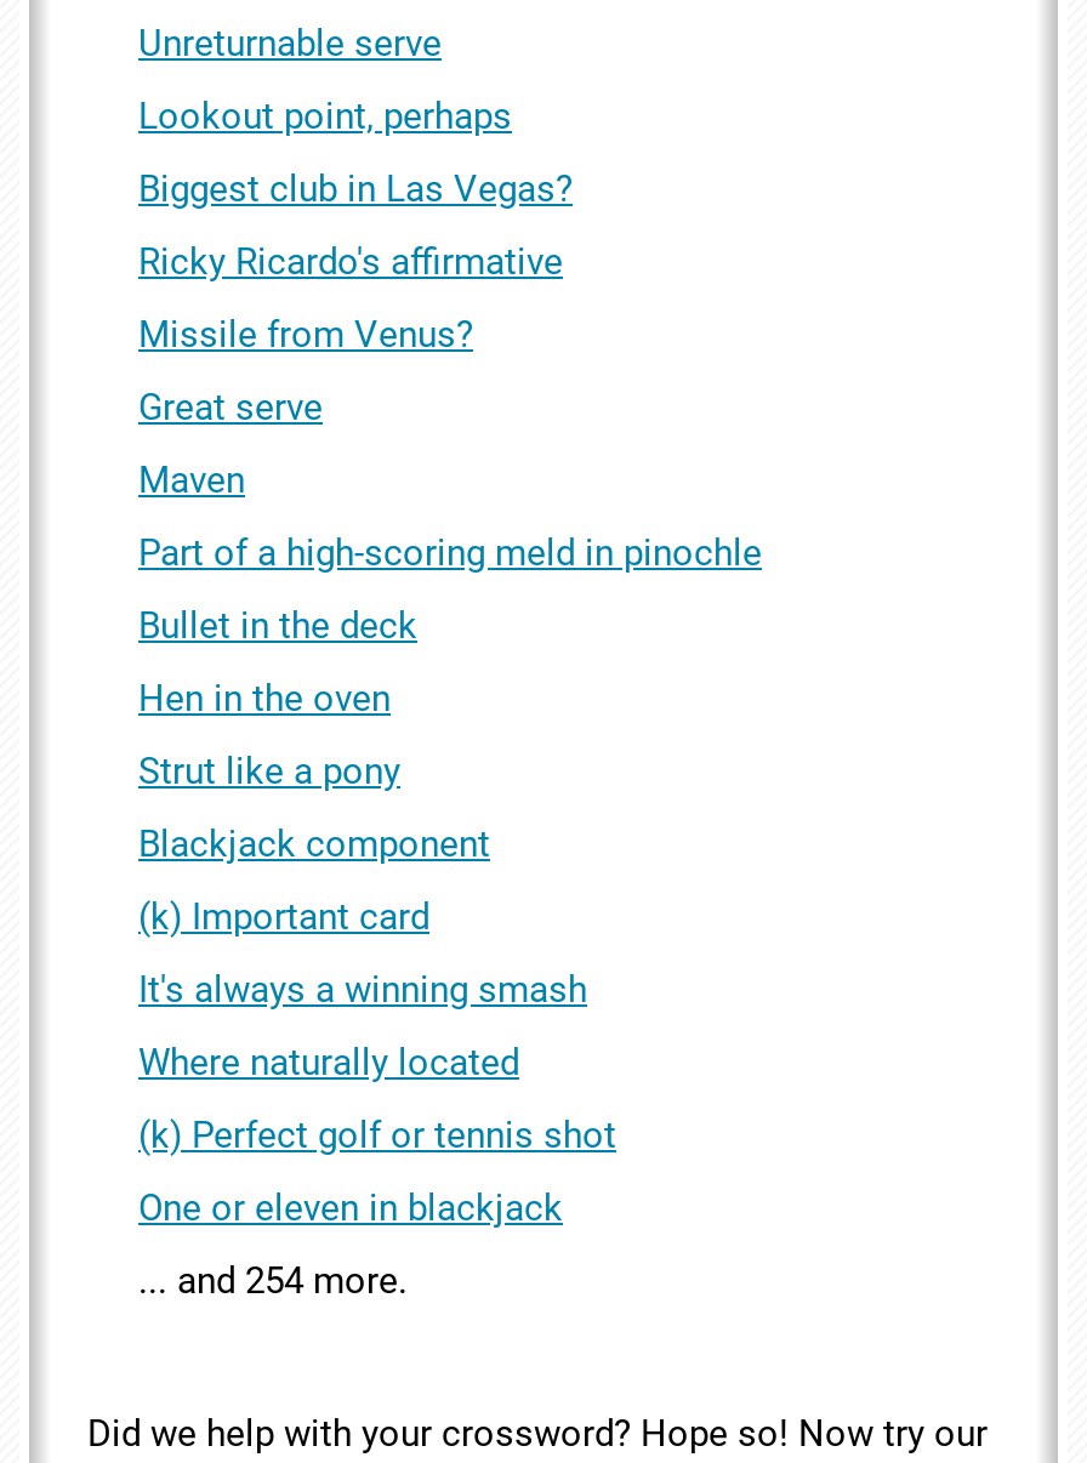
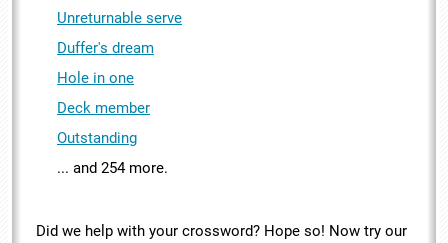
[138,95,762,1230] Lookout point, perhaps | Biggest club in Las Vegas? | Ricky Ricardo's affirmative | Missile from Venus? | Great serve | Maven | Part of a high-scoring meld in pinochle | Bullet in the deck | Hen in the oven | Strut like a pony | Blackjack component | (k) Important card | It's always a winning smash | Where naturally located | (k) Perfect golf or tennis shot | One or eleven in blackjack -> [57,39,154,147] Duffer's dream | Hole in one | Deck member | Outstanding

